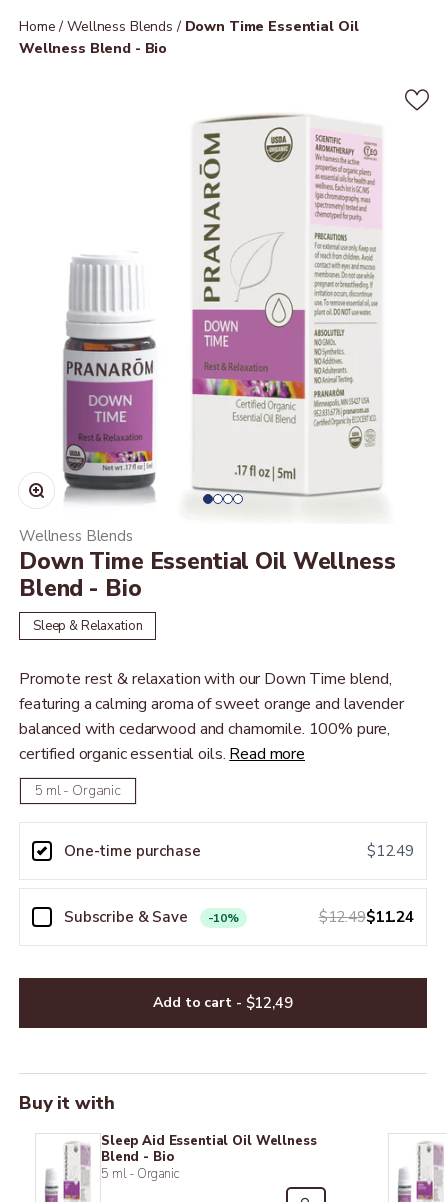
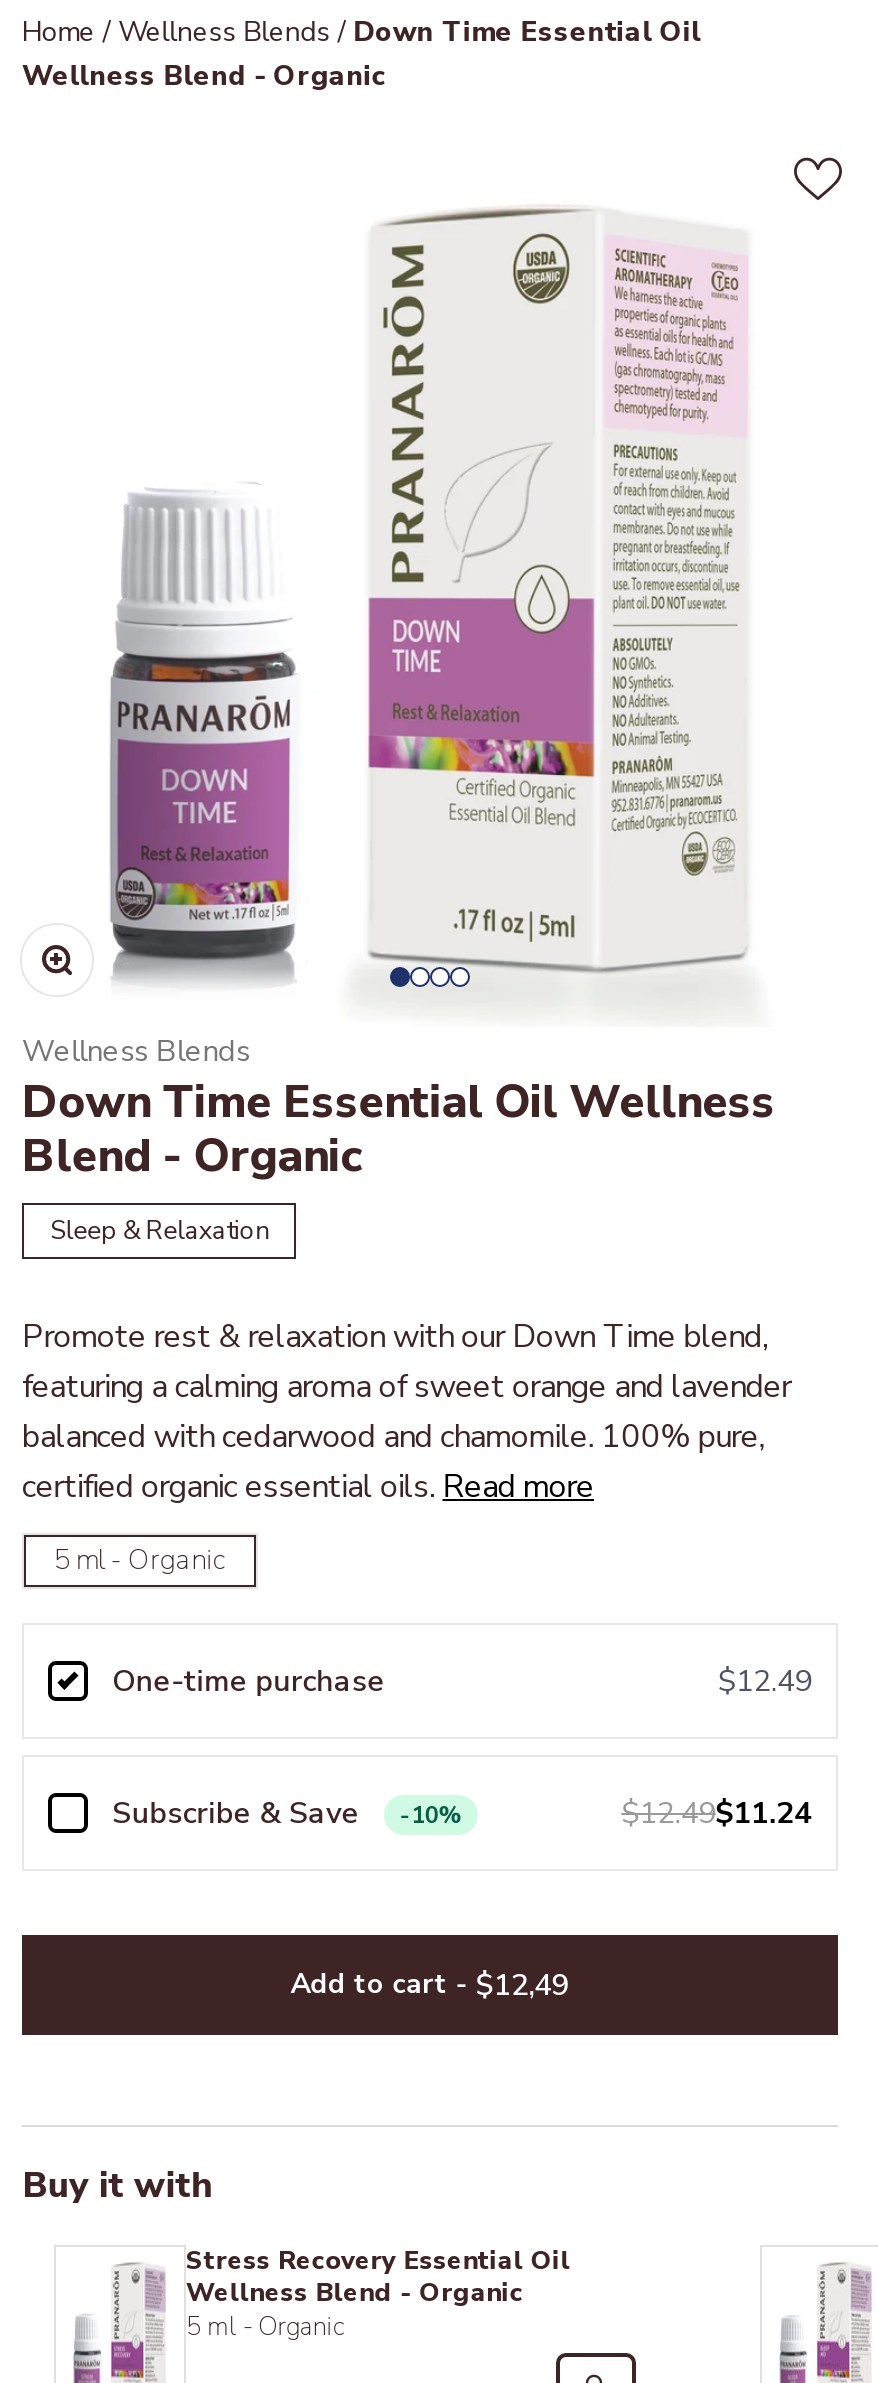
[19,39,167,58] Wellness Blend - Bio -> [22,57,385,95] Wellness Blend - Organic
[19,573,141,604] Blend - Bio -> [22,1125,362,1187] Blend - Organic
[101,1132,316,1166] Sleep Aid Essential Oil Wellness | Blend - Bio -> [186,2243,570,2311] Stress Recovery Essential Oil | Wellness Blend - Organic

